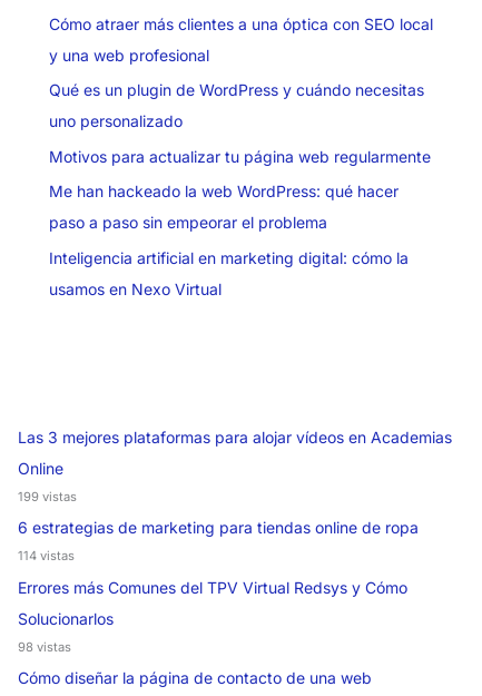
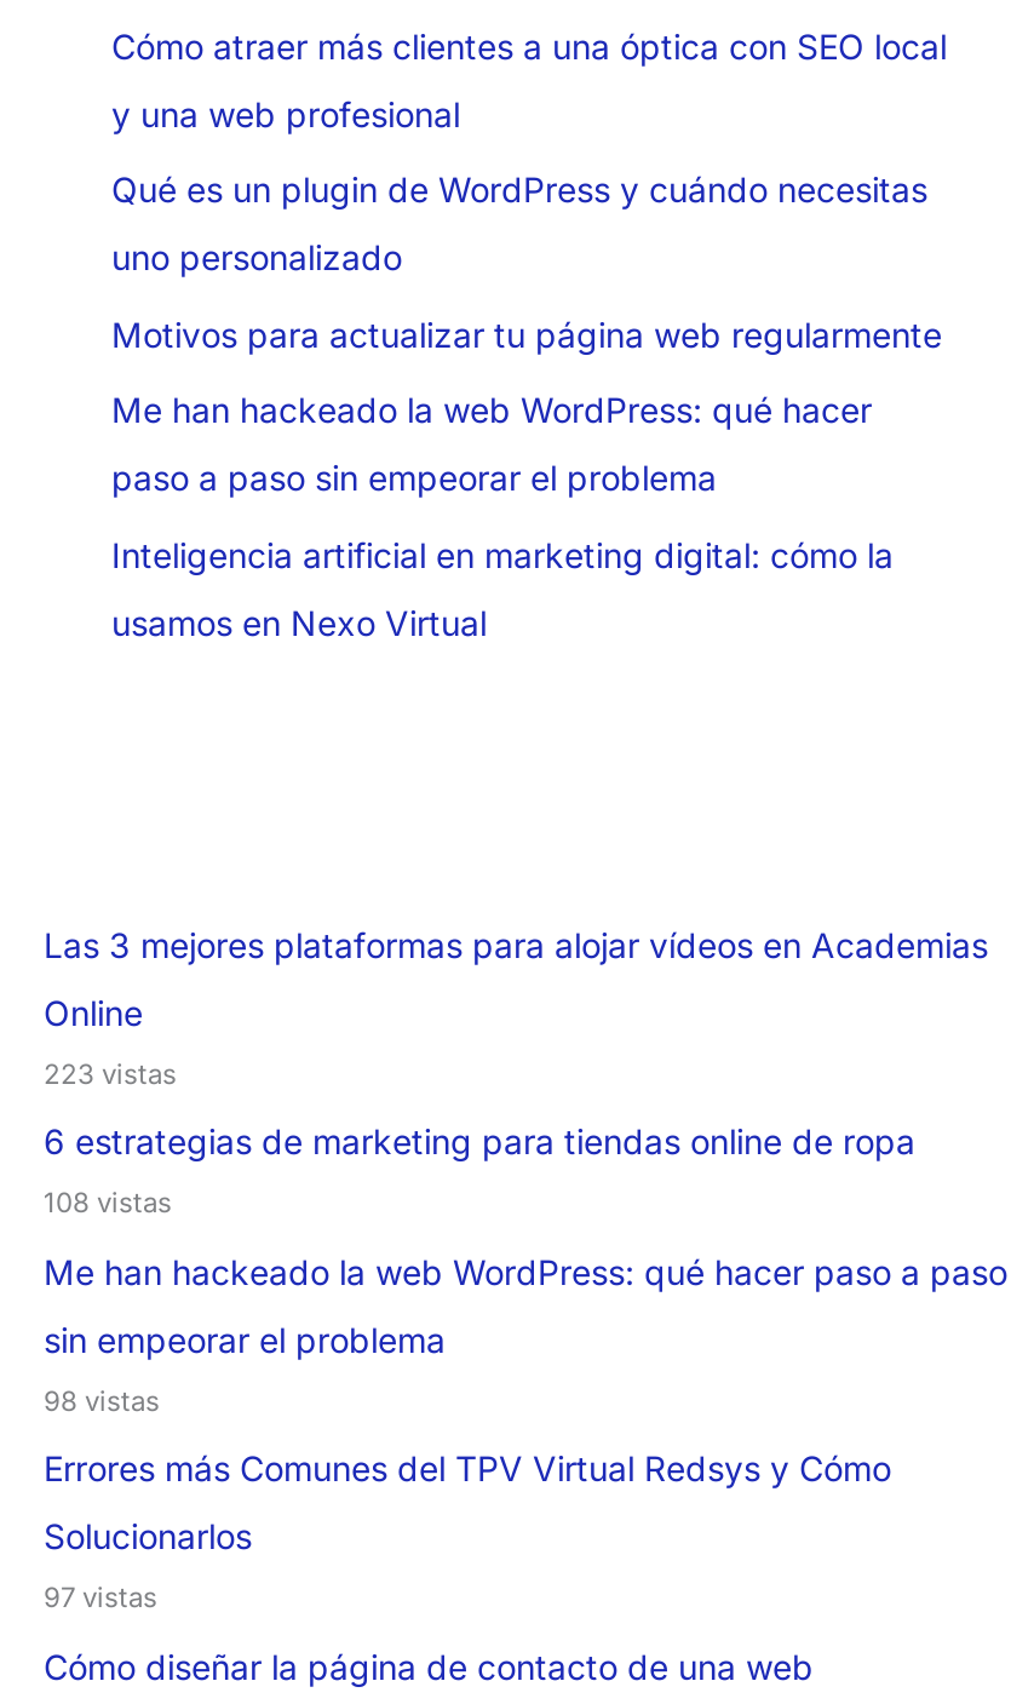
[17,489,76,504] 199 vistas -> [44,1057,177,1090] 223 vistas
[17,548,74,564] 114 vistas -> [44,1186,1007,1417] 108 vistas | Me han hackeado la web WordPress: qué hacer paso a paso | sin empeorar el problema | 98 vistas
[17,639,71,654] 98 vistas -> [44,1581,157,1615] 97 vistas

